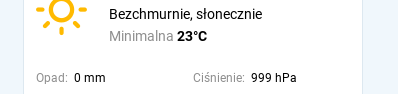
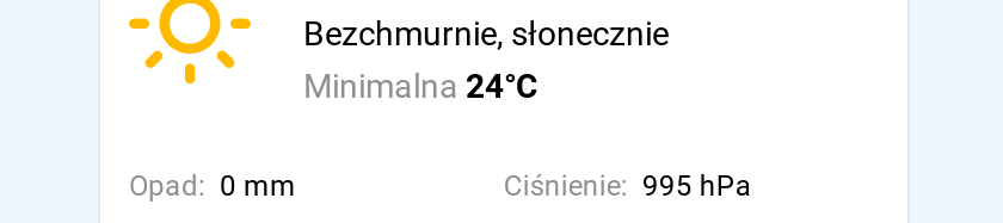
[109,28,207,44] Minimalna 23°C -> [303,67,537,105] Minimalna 24°C
[193,71,297,85] Ciśnienie: 999 hPa -> [504,169,752,203] Ciśnienie: 995 hPa

